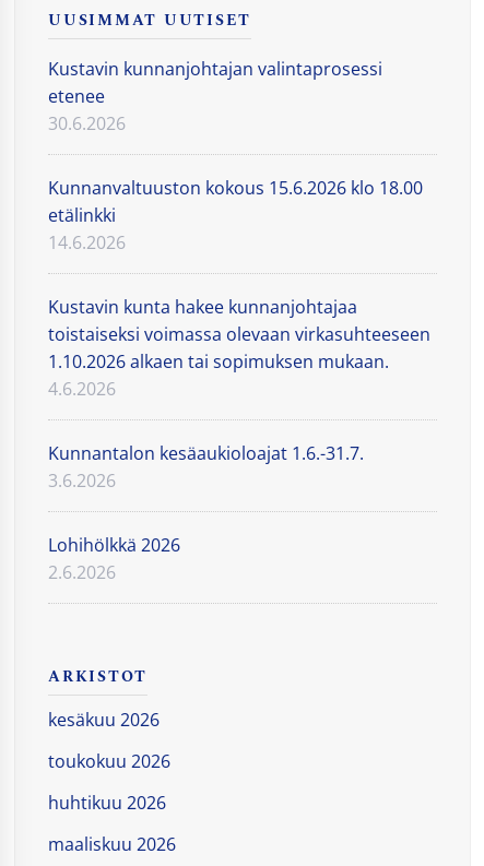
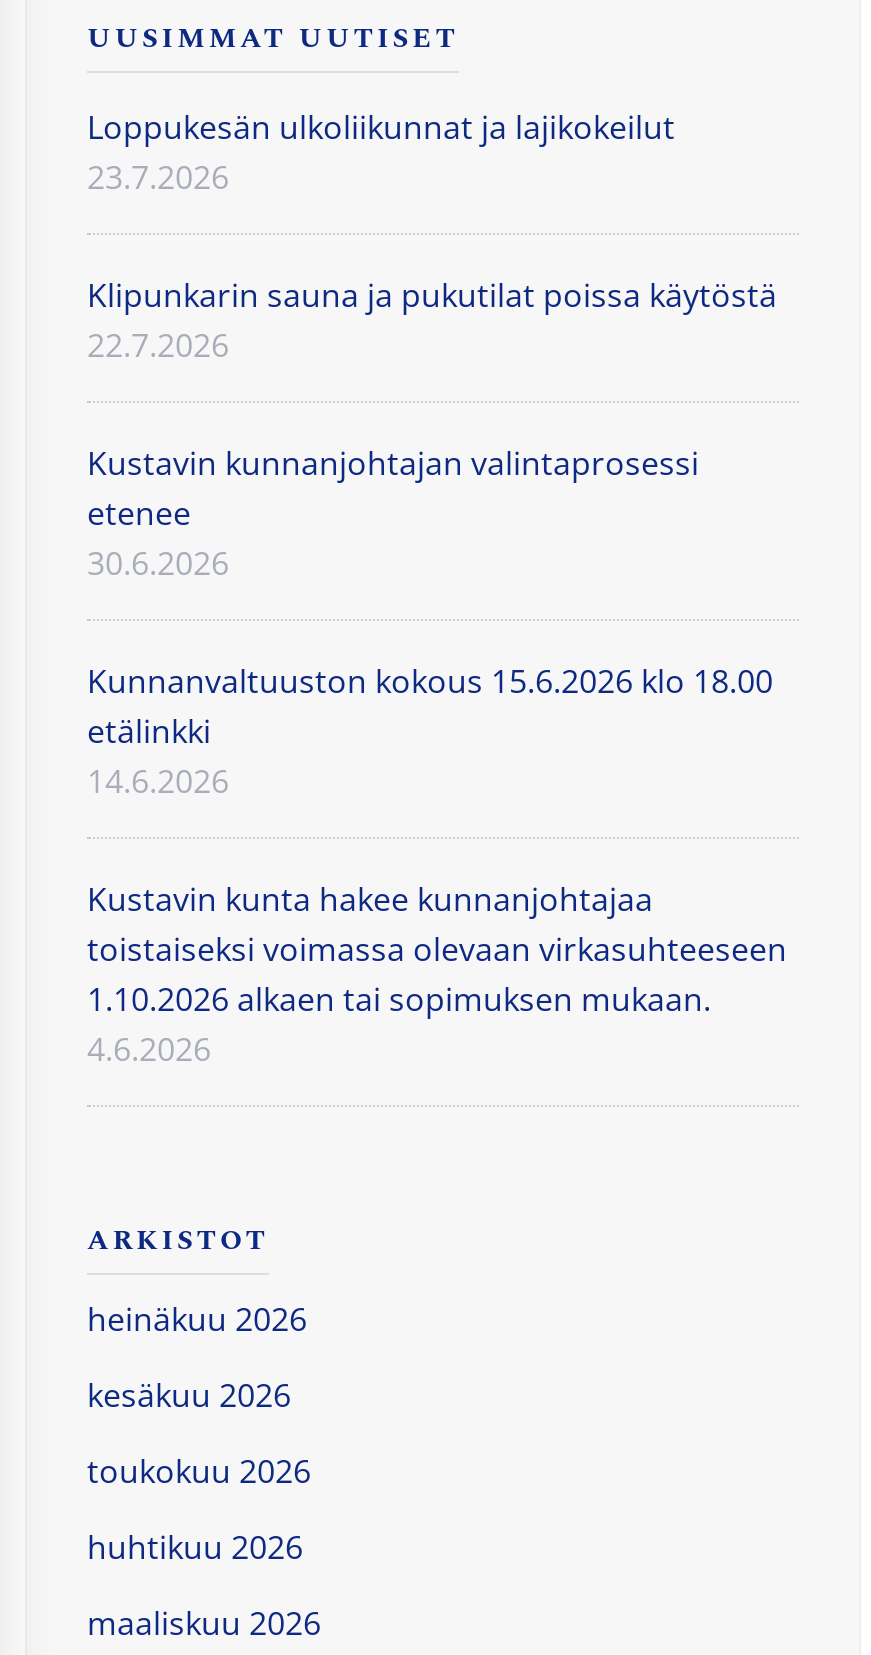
none -> [87,105,777,367] Loppukesän ulkoliikunnat ja lajikokeilut | 23.7.2026 | Klipunkarin sauna ja pukutilat poissa käytöstä | 22.7.2026
moved [48,57,430,401] -> [87,441,787,1071]: Kustavin kunnanjohtajan valintaprosessi | etenee | 30.6.2026 | ... | 1.10.2026 alkaen tai sopimuksen mukaan. | 4.6.2026
[48,441,364,584] Kunnantalon kesäaukioloajat 1.6.-31.7. | 3.6.2026 | Lohihölkkä 2026 | 2.6.2026 -> none
none -> [87,1297,307,1341] heinäkuu 2026

